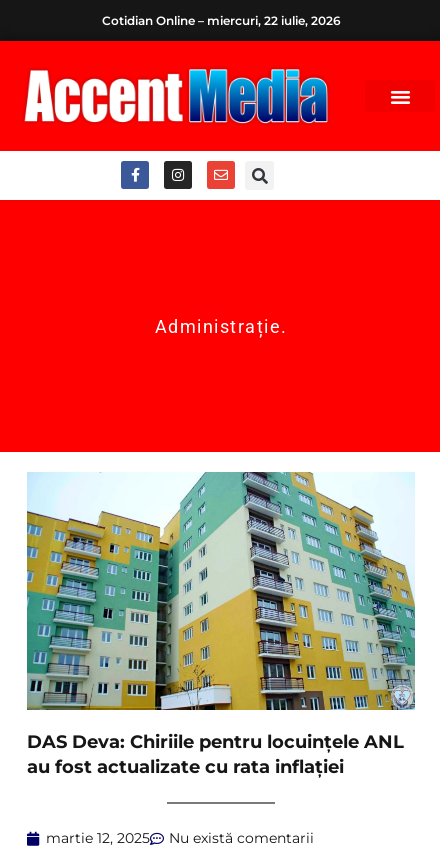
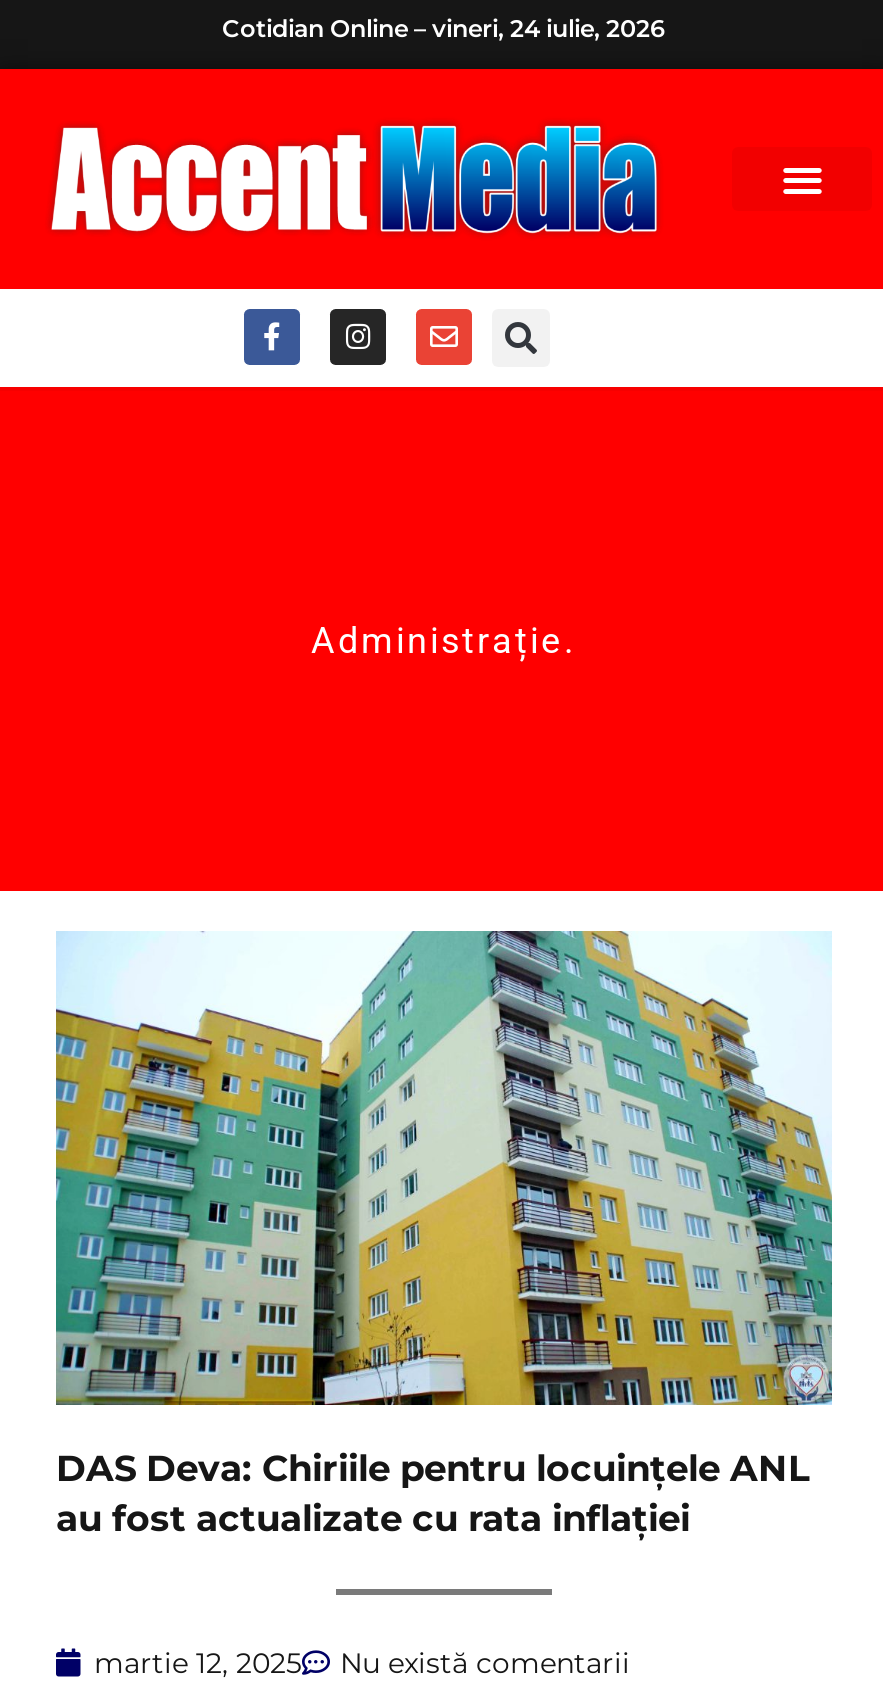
[101,13,340,28] Cotidian Online – miercuri, 22 iulie, 2026 -> [222,13,666,43] Cotidian Online – vineri, 24 iulie, 2026

